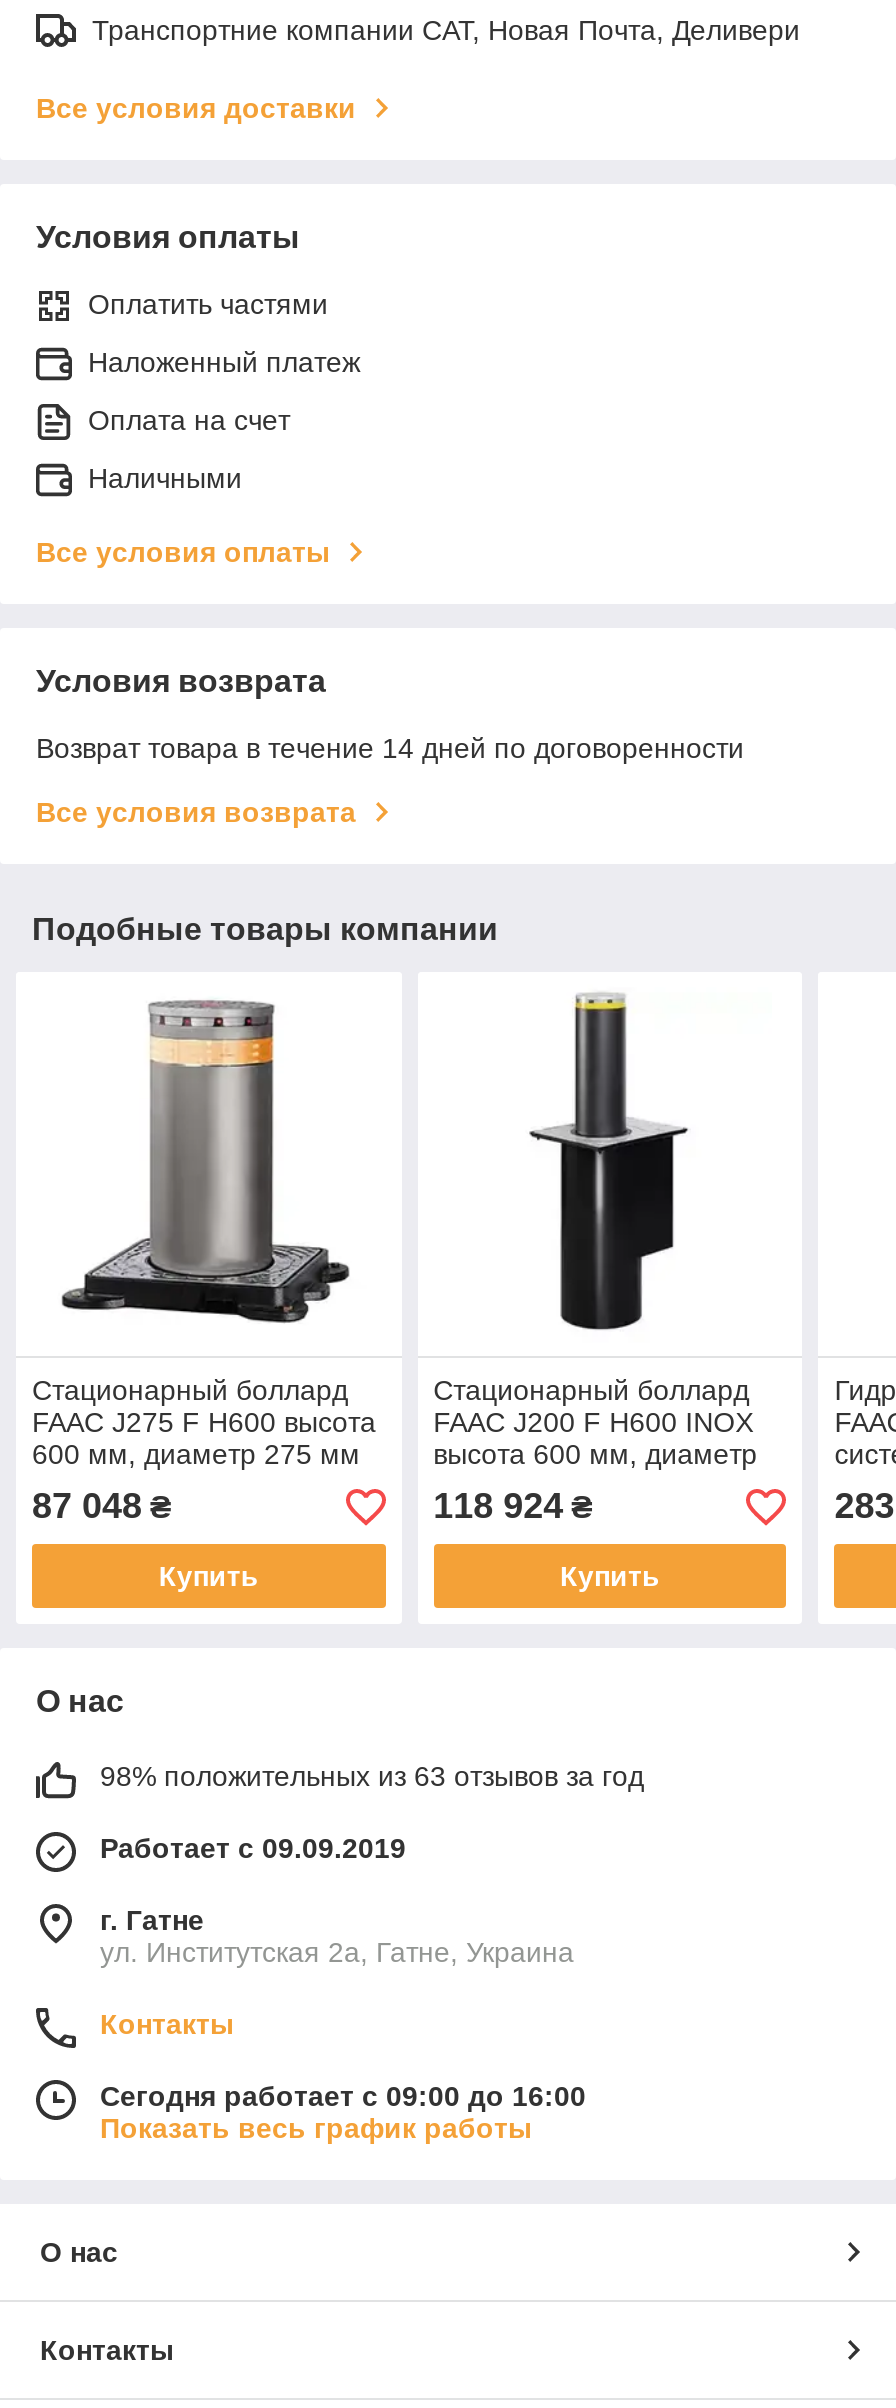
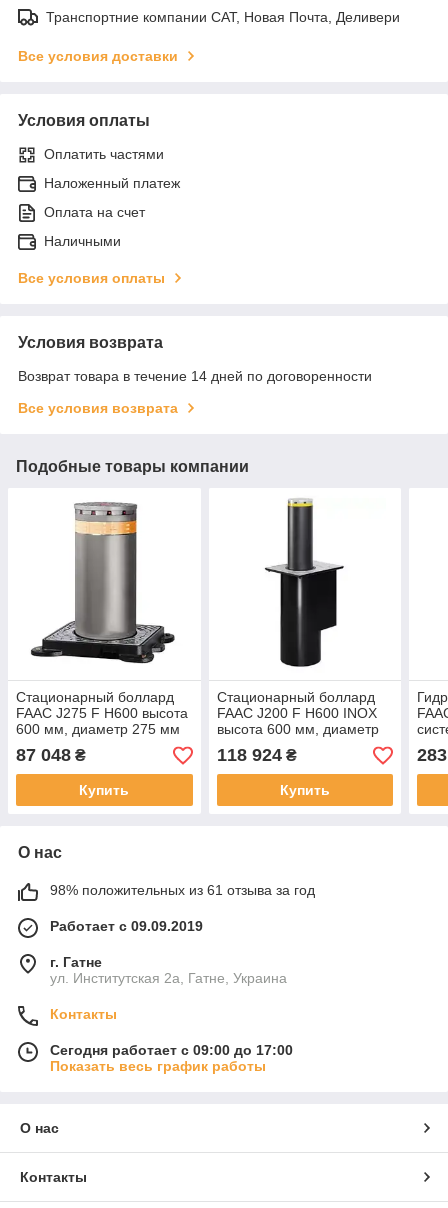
[100,1761,644,1793] 98% положительных из 63 отзывов за год -> [50,882,315,898] 98% положительных из 61 отзыва за год
[100,2081,586,2113] Сегодня работает с 09:00 до 16:00 -> [50,1042,293,1058] Сегодня работает с 09:00 до 17:00

